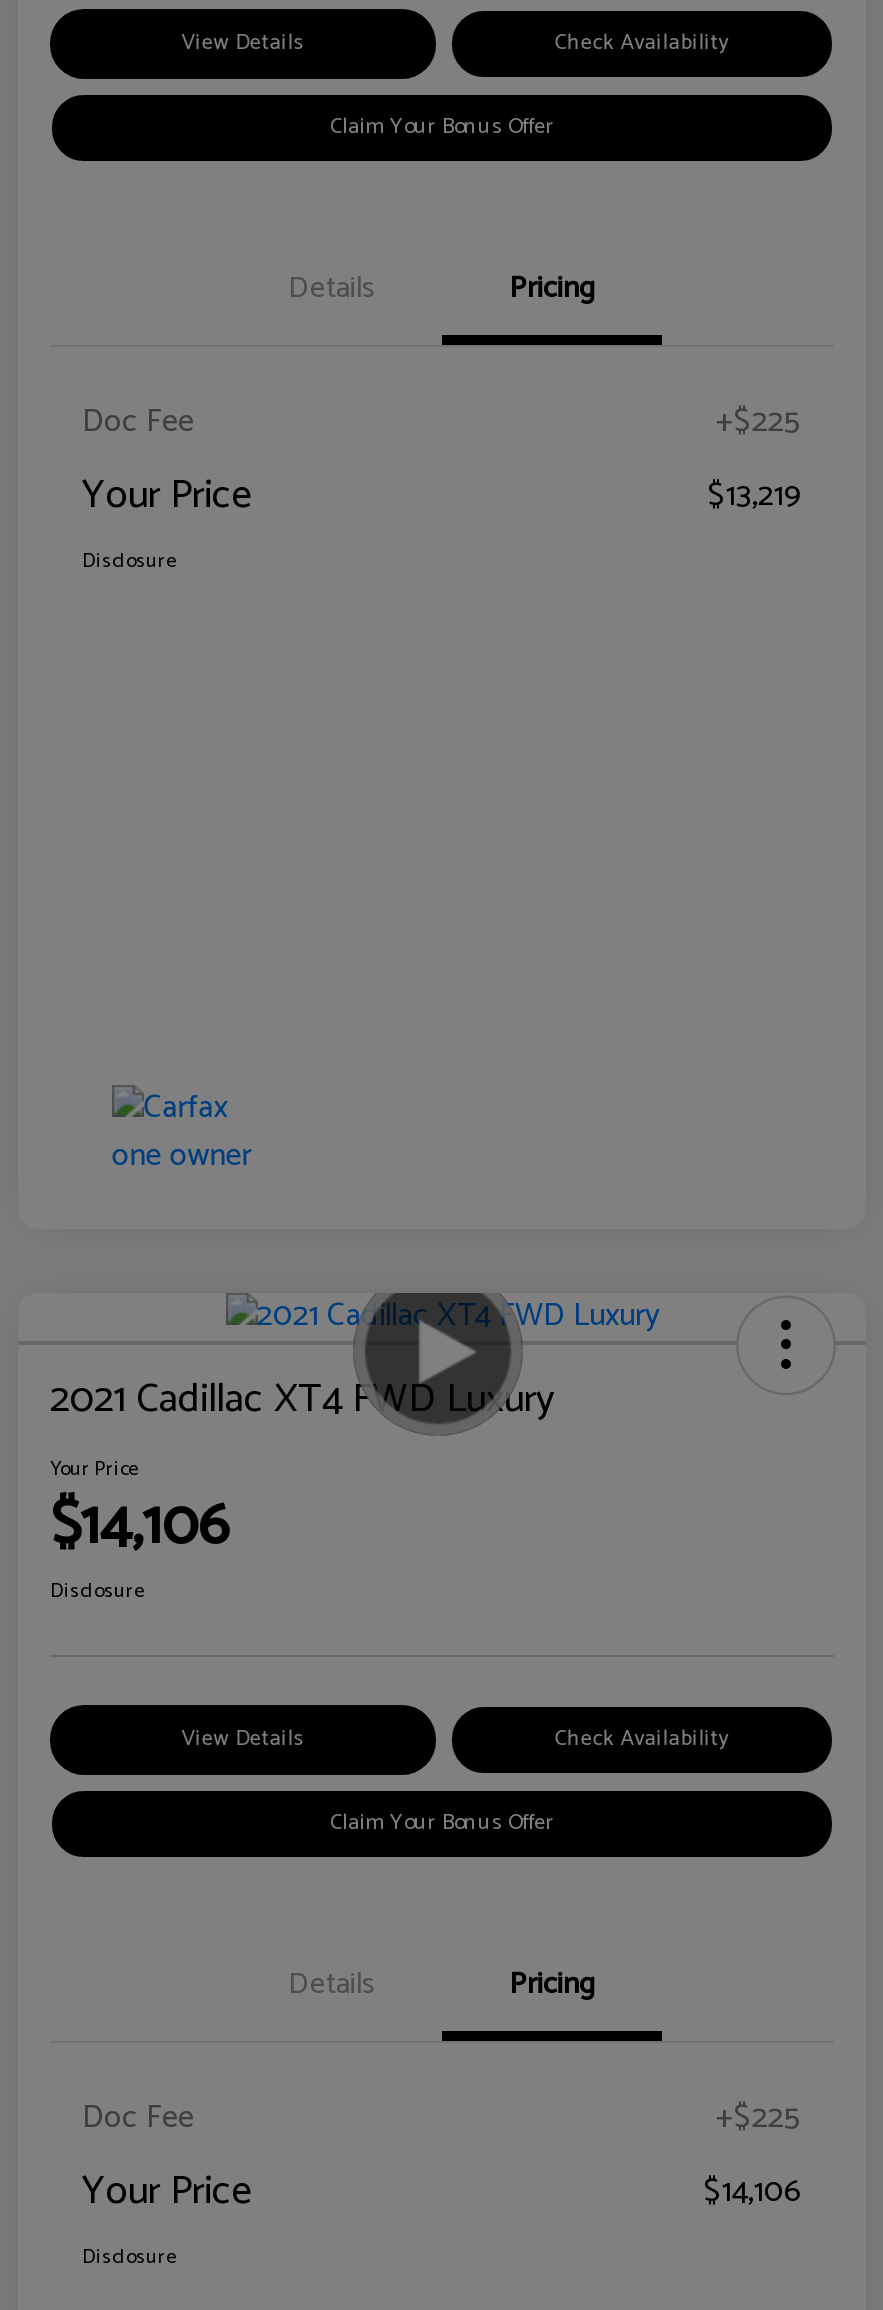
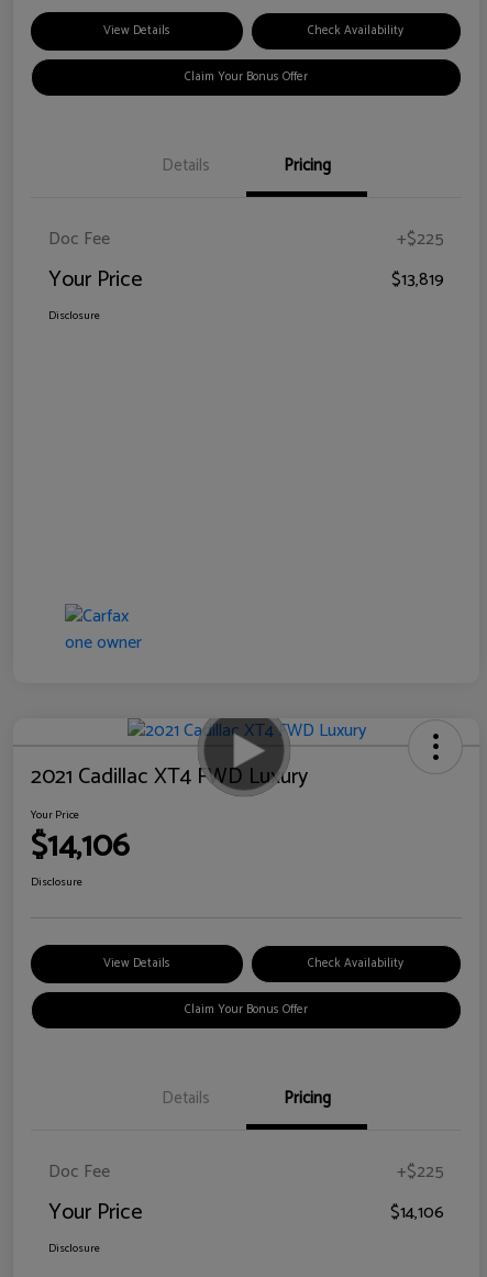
[708,469,802,523] $13,219 -> [391,265,444,295] $13,819

